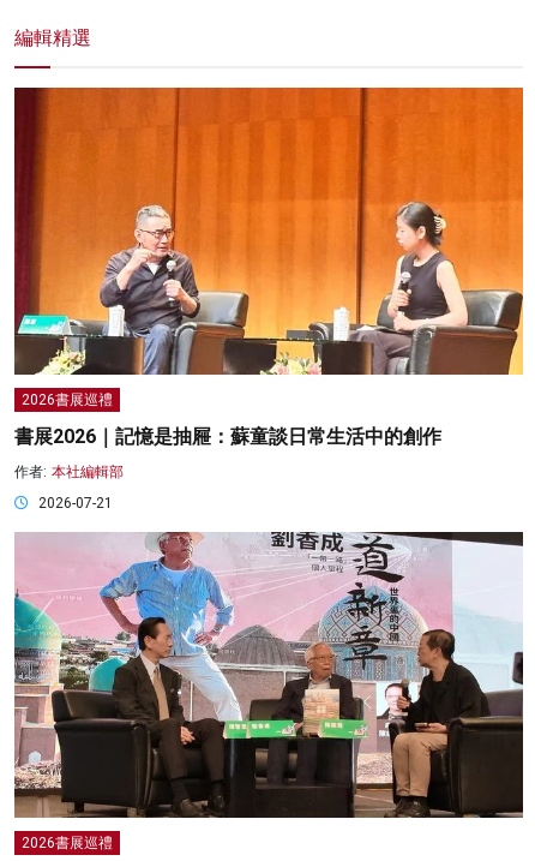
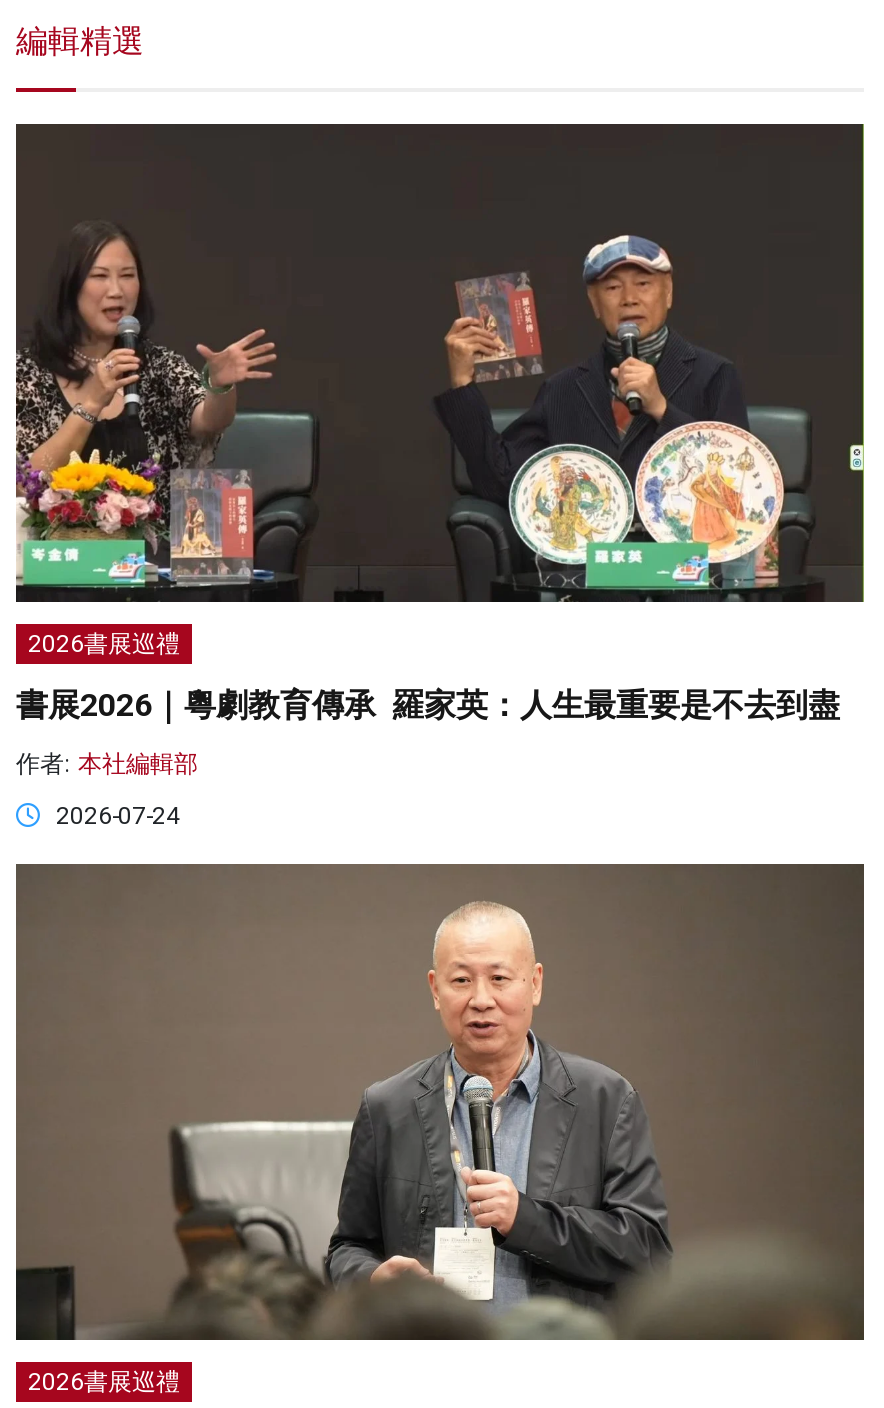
[13,86,524,376] [image] -> [14,122,866,604] [image]
[14,425,441,448] 書展2026｜記憶是抽屜：蘇童談日常生活中的創作 -> [16,686,840,724] 書展2026｜粵劇教育傳承 羅家英：人生最重要是不去到盡
[38,495,113,511] 2026-07-21 -> [56,802,180,830] 2026-07-24
[13,532,523,819] [image] -> [14,862,866,1342] [image]

